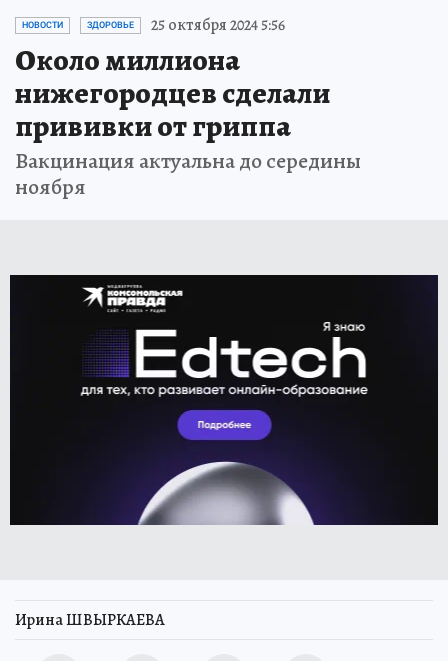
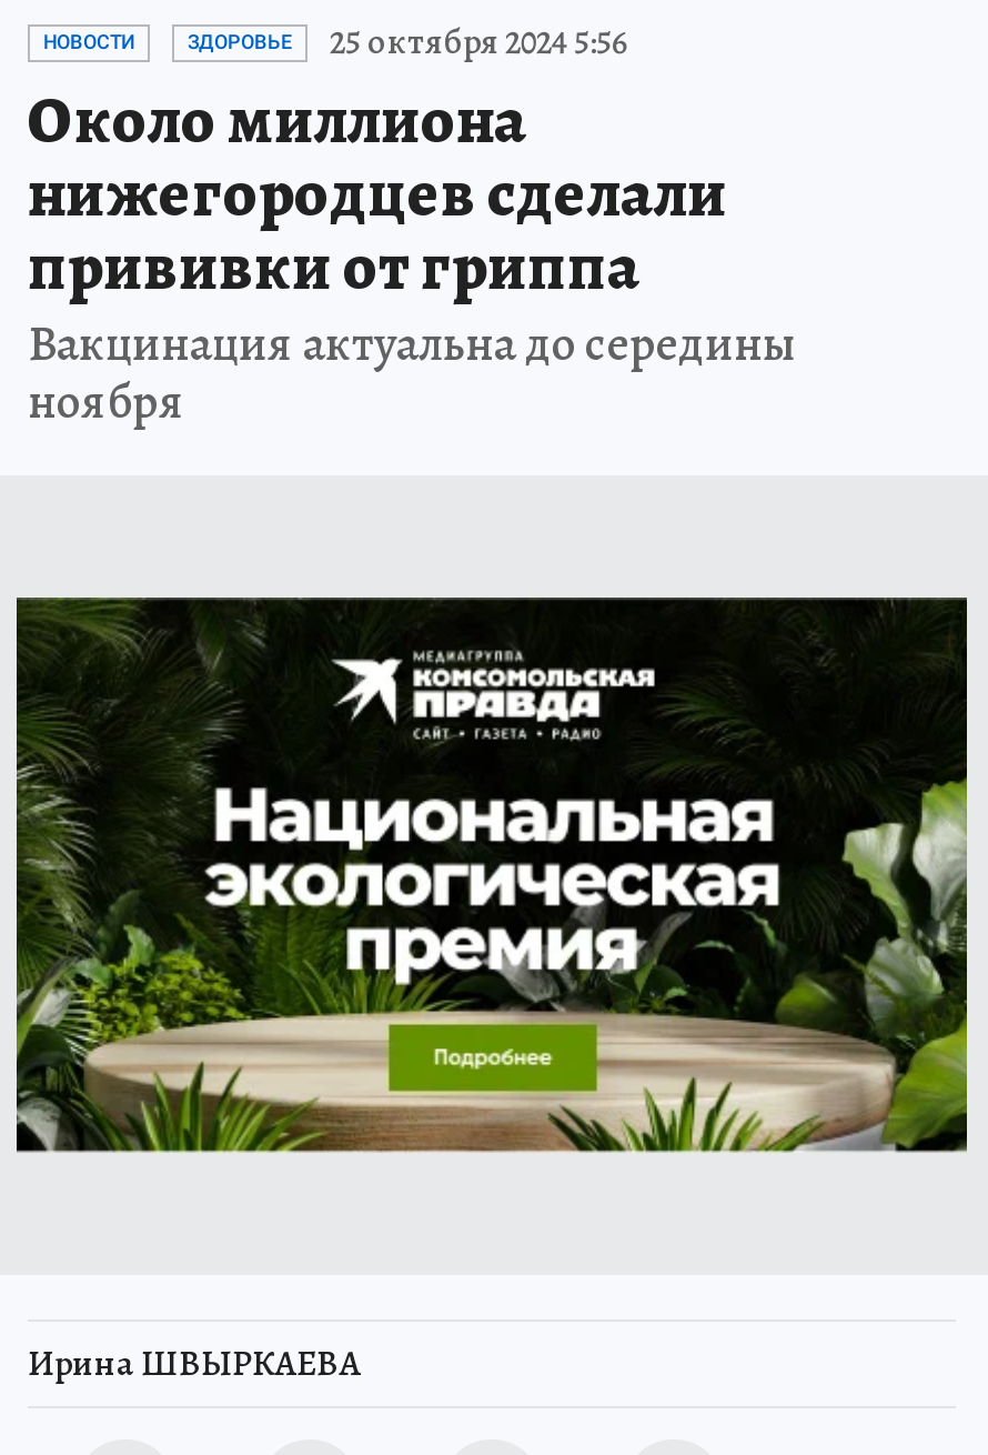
[9,275,439,526] [image] -> [14,598,969,1155] [image]

